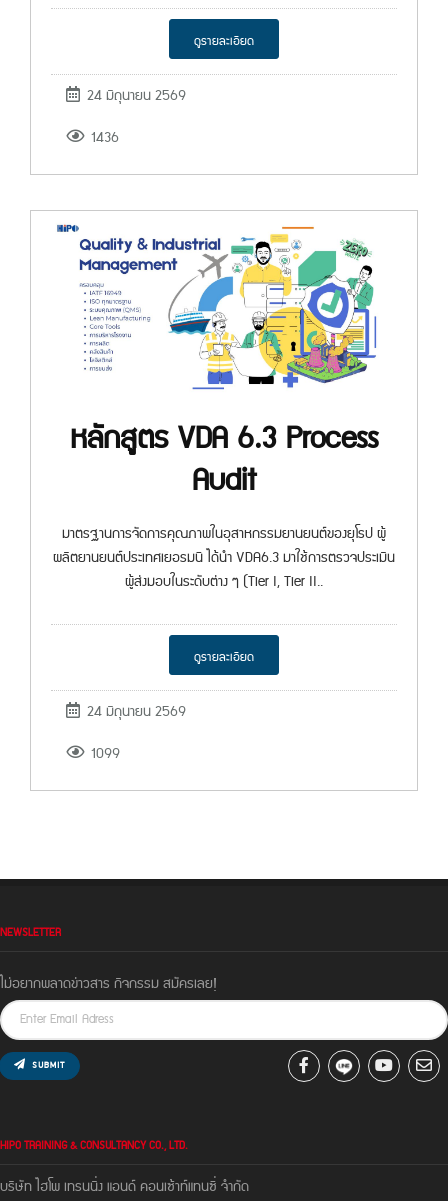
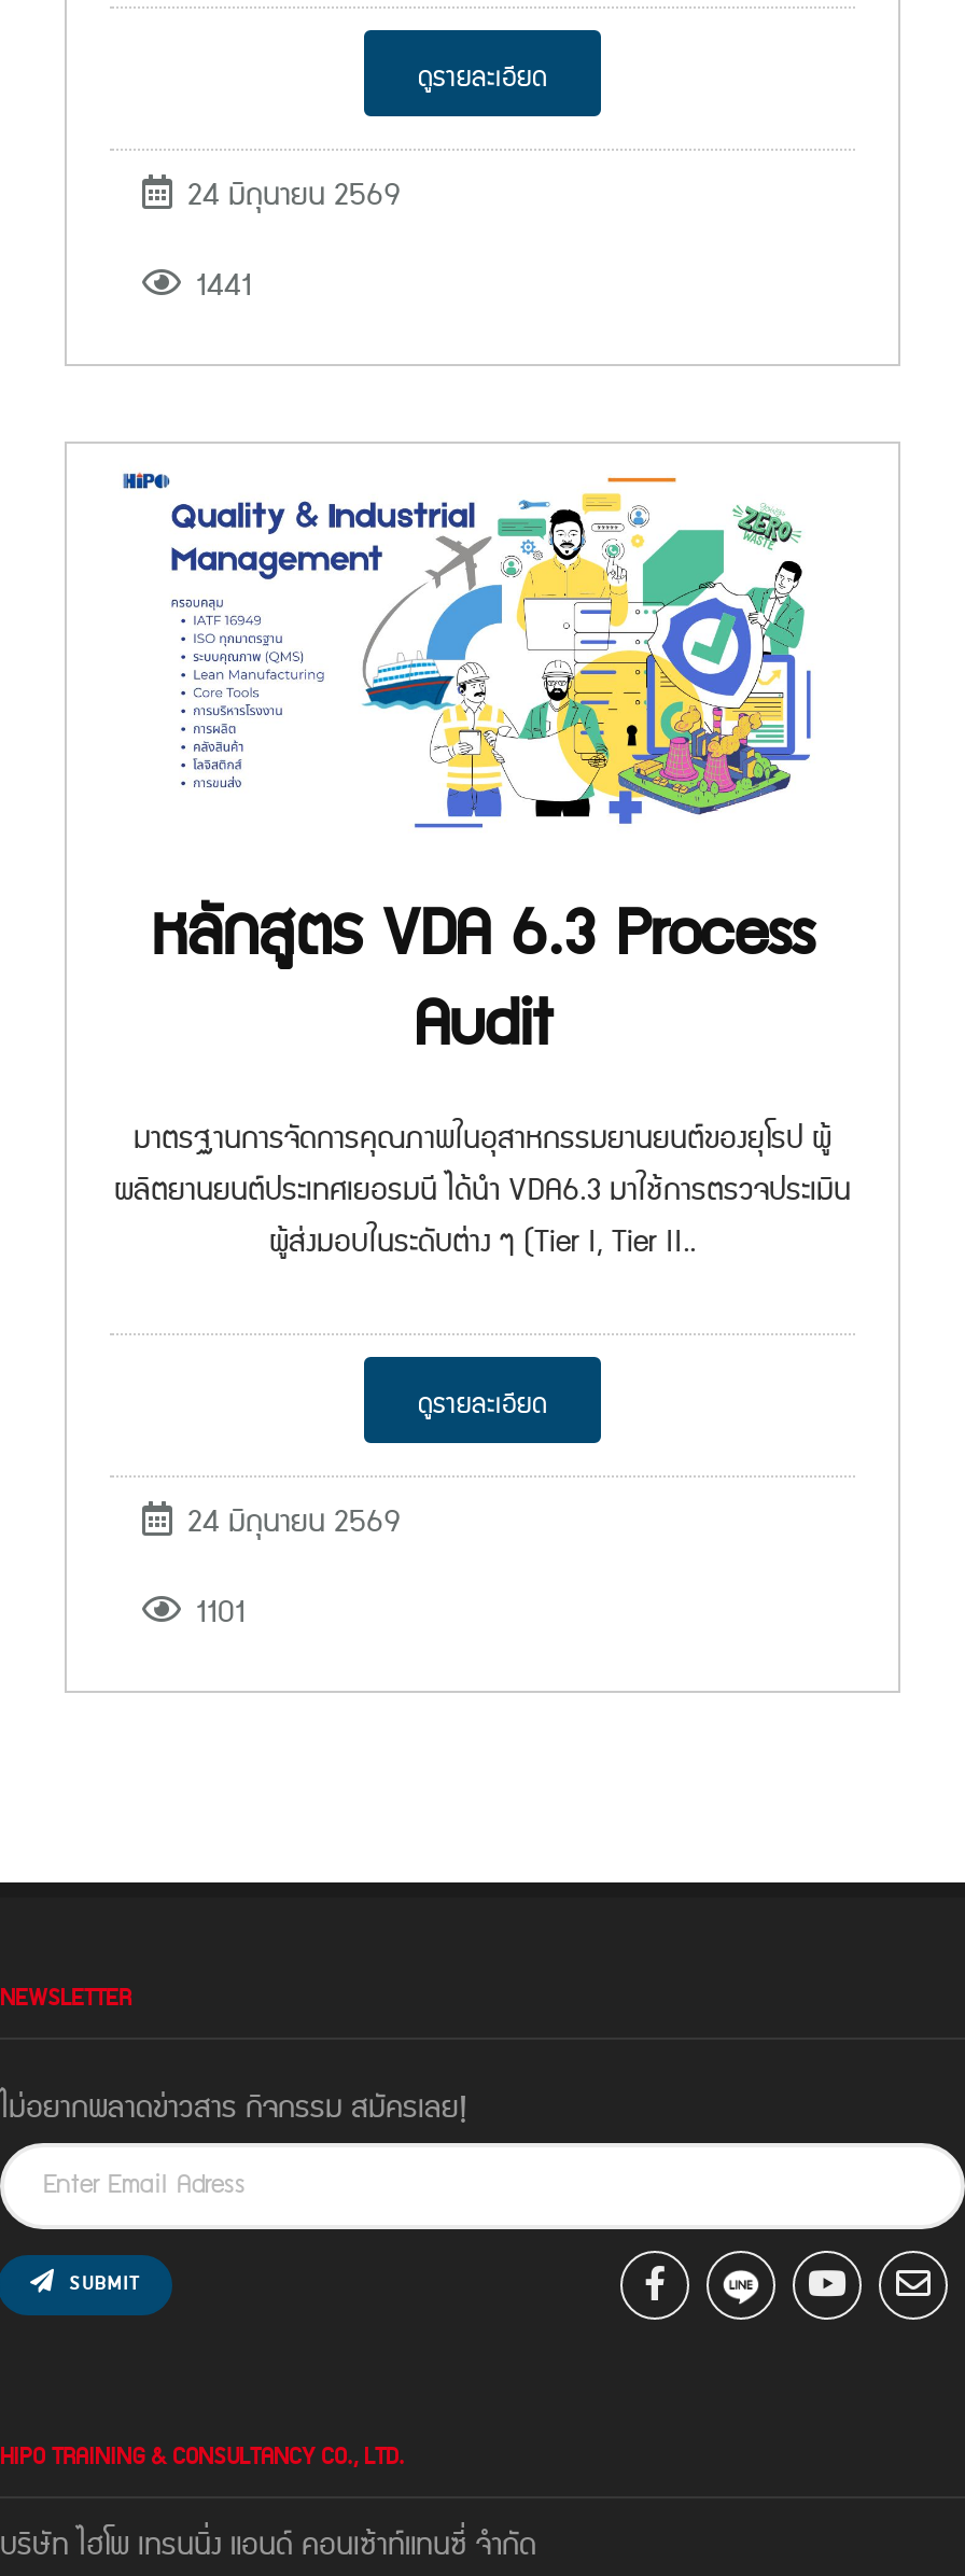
[84,126,119,150] 1436 -> [181,260,252,312] 1441
[84,742,120,766] 1099 -> [181,1587,246,1638] 1101

